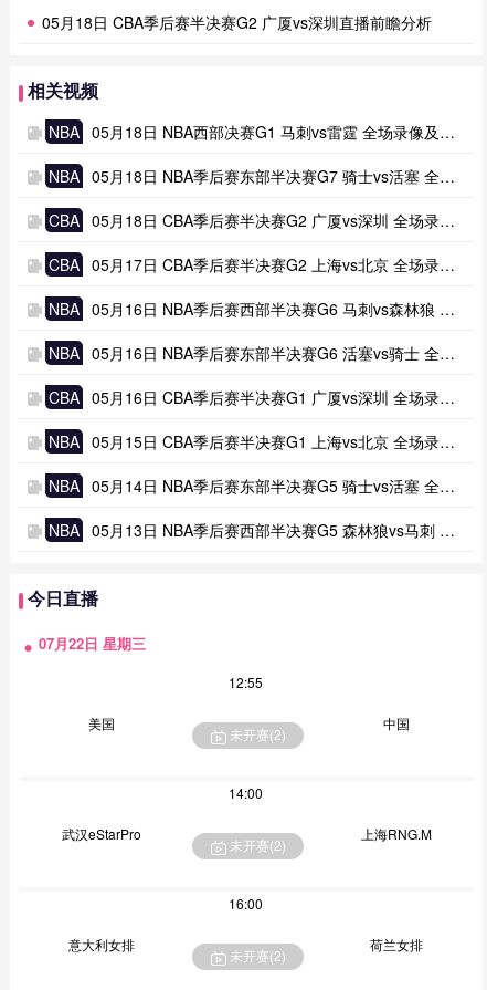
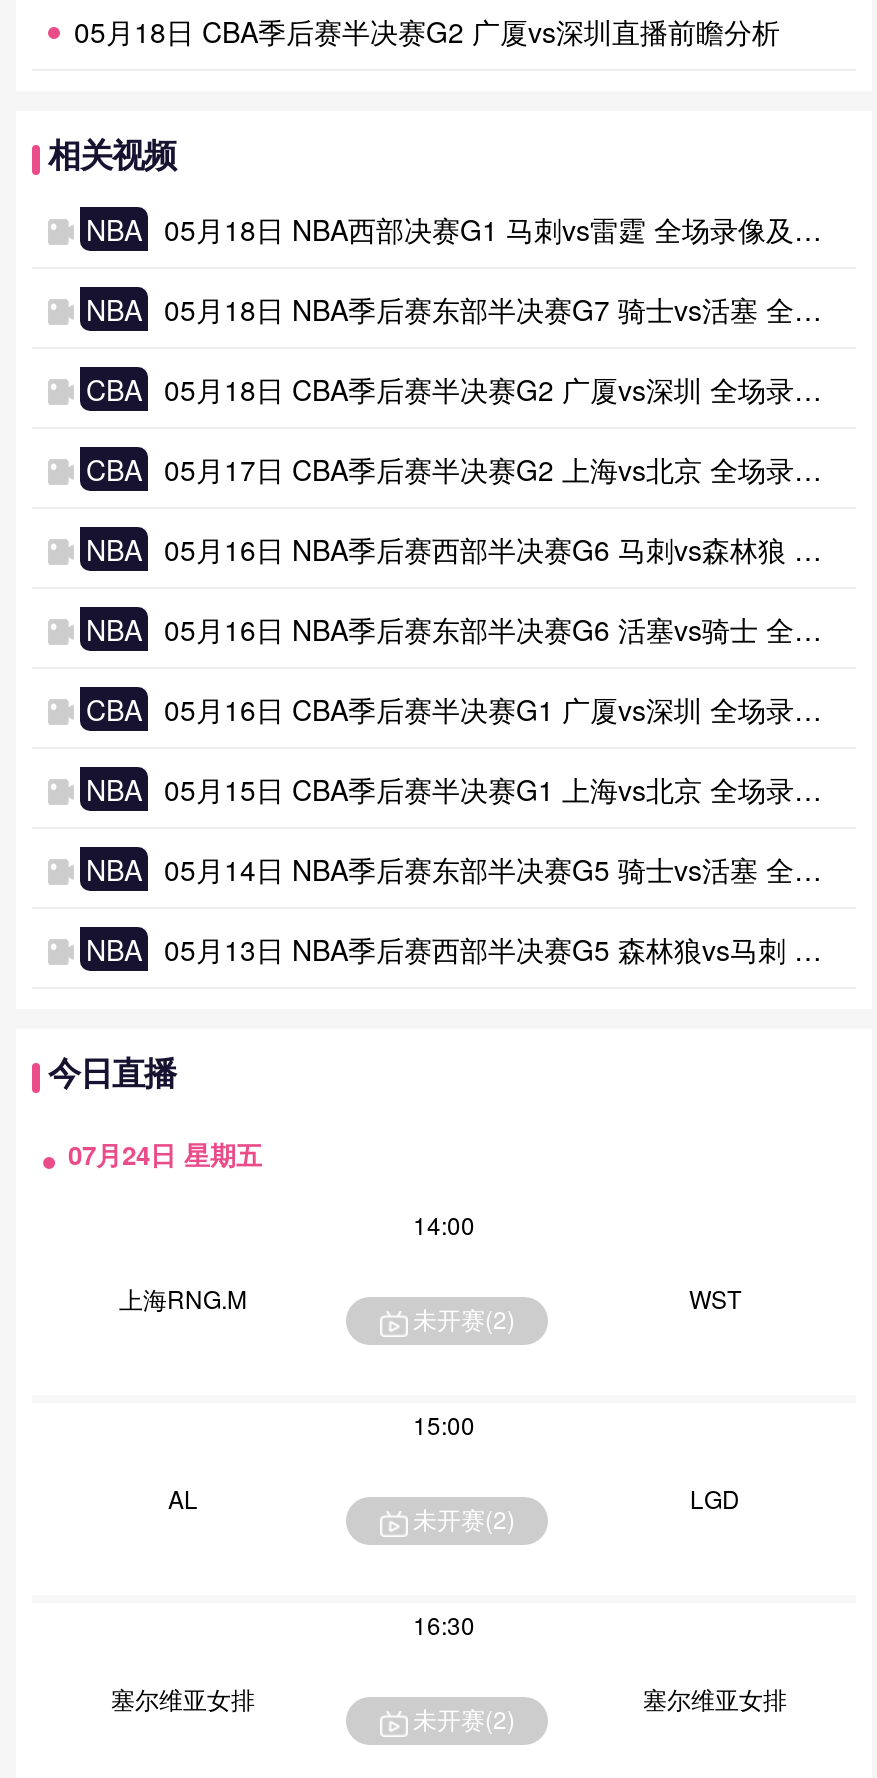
[39,633,146,654] 07月22日 星期三 -> [68,1136,262,1174] 07月24日 星期五
[229,673,263,692] 12:55 -> [413,1208,475,1242] 14:00
[89,714,409,733] 美国 | 中国 -> [119,1282,741,1316] 上海RNG.M | WST
[229,784,263,803] 14:00 -> [413,1408,475,1442] 15:00
[62,825,431,843] 武汉eStarPro | 上海RNG.M -> [168,1482,740,1516] AL | LGD
[229,894,263,913] 16:00 -> [413,1608,475,1642] 16:30
[69,935,422,954] 意大利女排 | 荷兰女排 -> [111,1682,787,1716] 塞尔维亚女排 | 塞尔维亚女排

